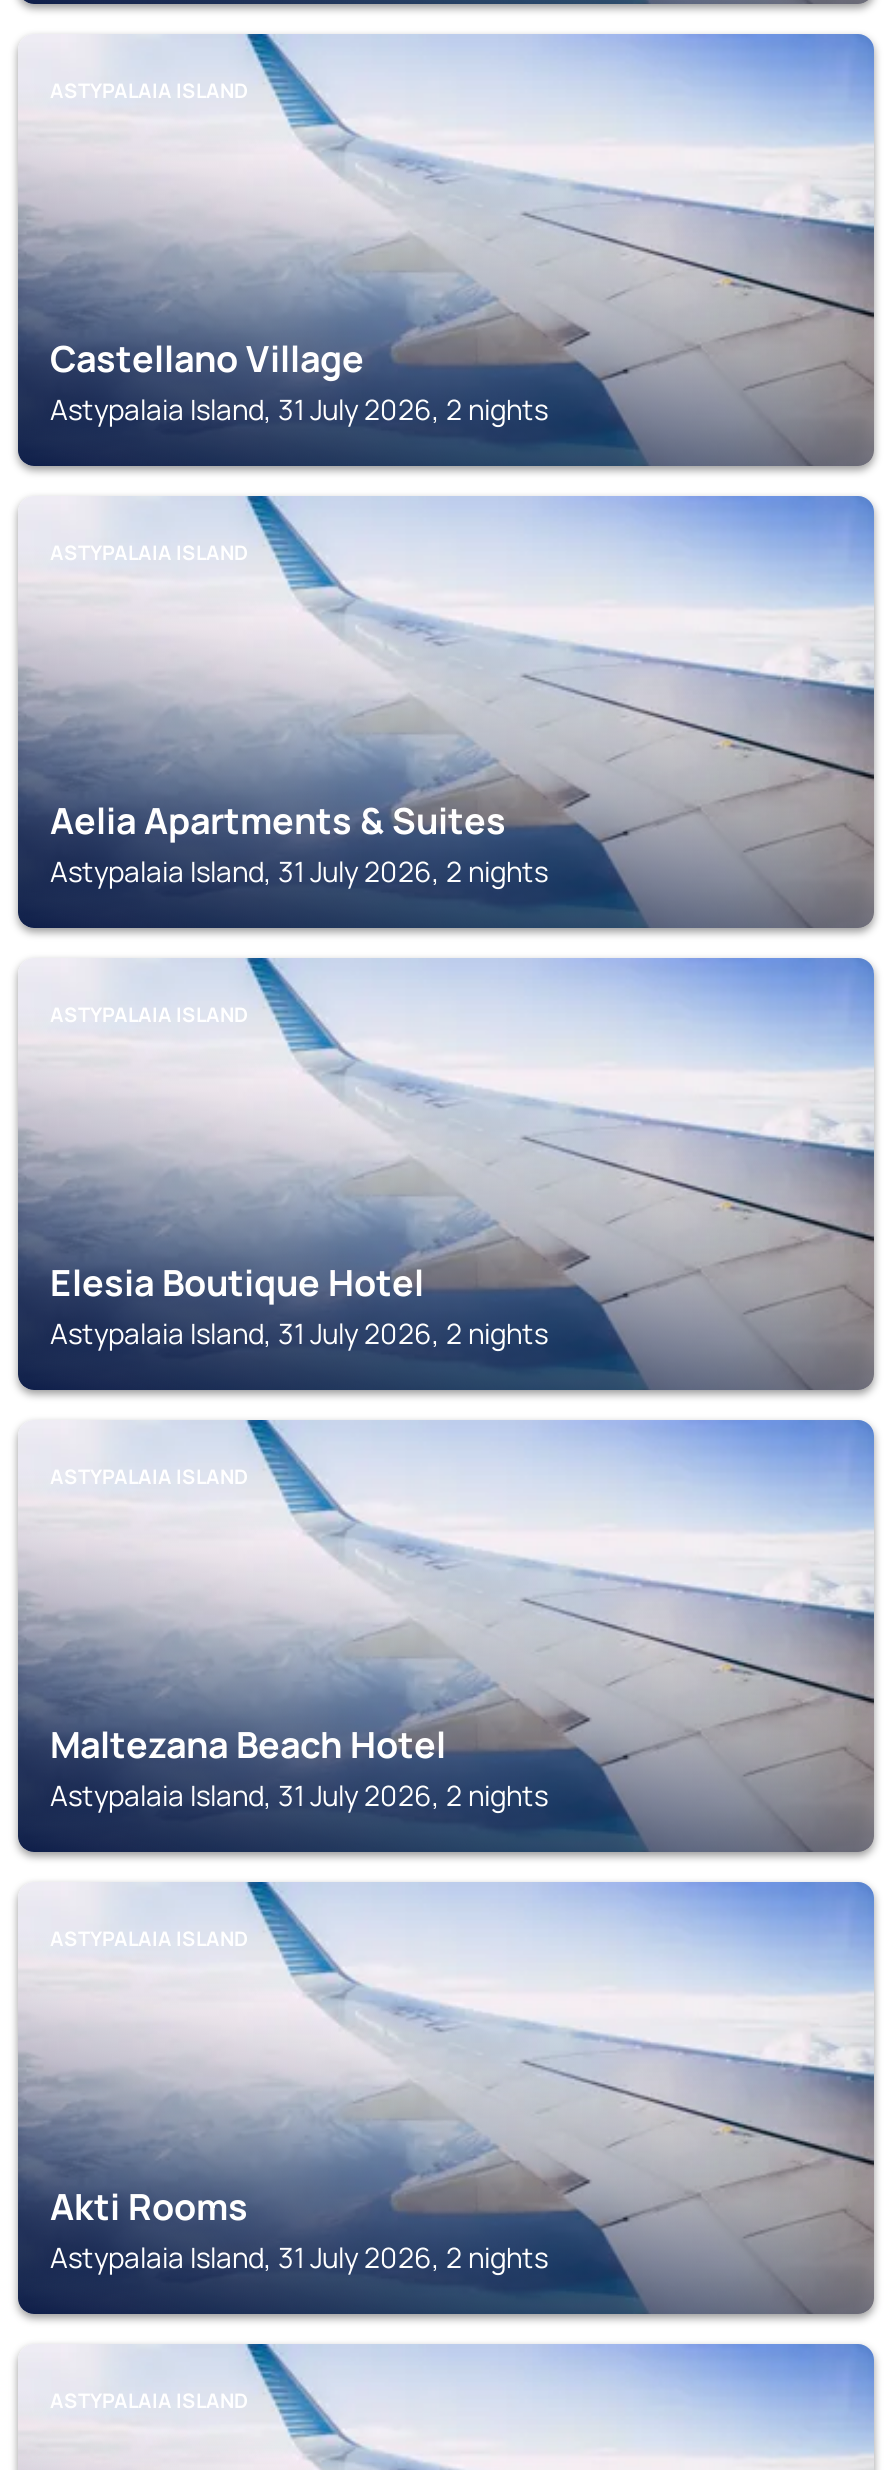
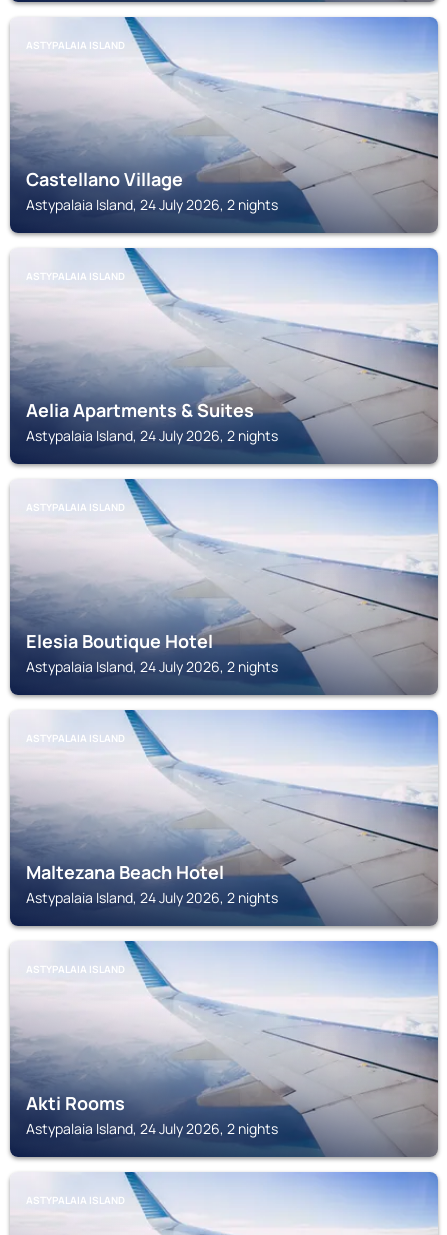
[50,390,548,428] Astypalaia Island, 31 July 2026, 2 nights -> [26,195,278,214] Astypalaia Island, 24 July 2026, 2 nights
[50,852,548,890] Astypalaia Island, 31 July 2026, 2 nights -> [26,426,278,445] Astypalaia Island, 24 July 2026, 2 nights
[50,1314,548,1352] Astypalaia Island, 31 July 2026, 2 nights -> [26,657,278,676] Astypalaia Island, 24 July 2026, 2 nights
[50,1776,548,1814] Astypalaia Island, 31 July 2026, 2 nights -> [26,888,278,907] Astypalaia Island, 24 July 2026, 2 nights
[50,2238,548,2276] Astypalaia Island, 31 July 2026, 2 nights -> [26,1119,278,1138] Astypalaia Island, 24 July 2026, 2 nights

